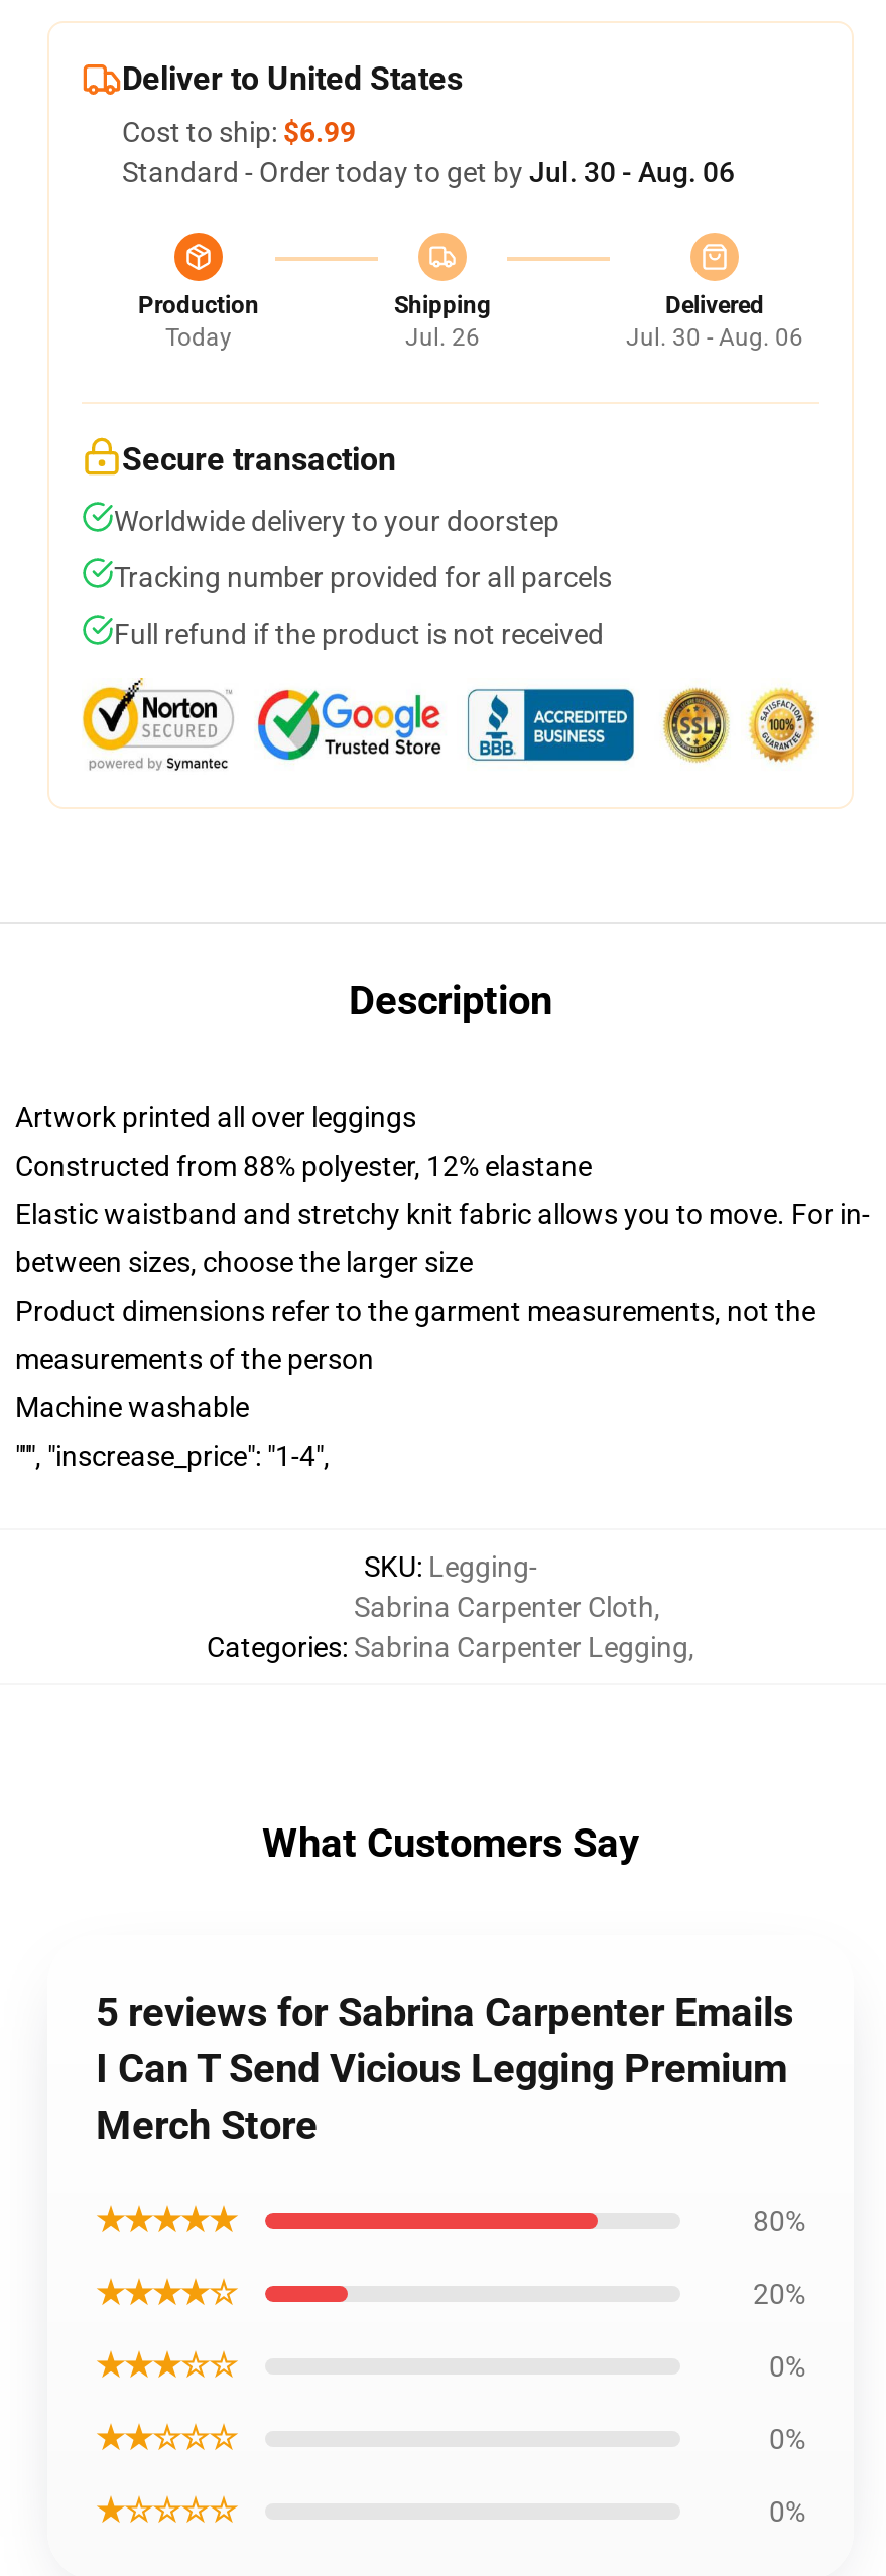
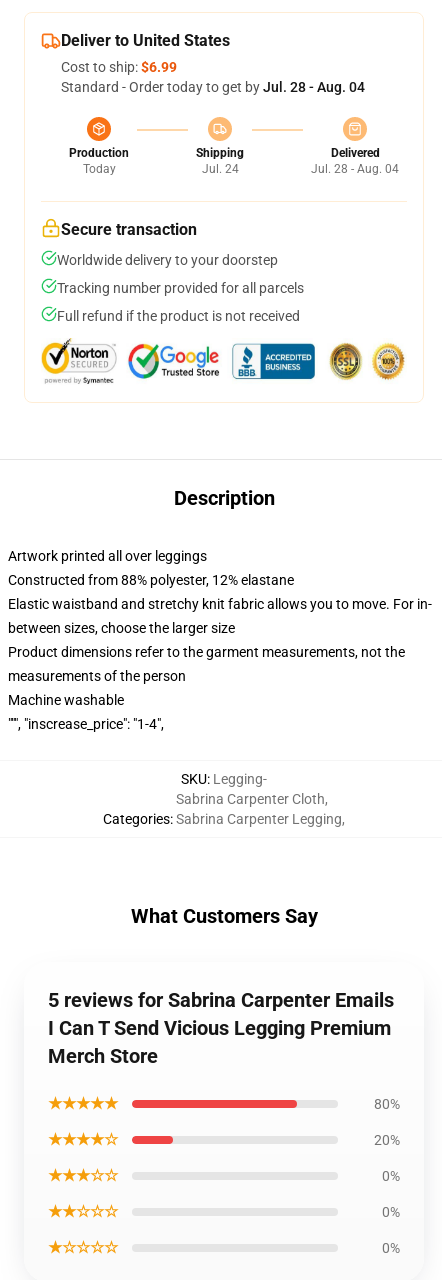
[122,156,735,188] Standard - Order today to get by Jul. 30 - Aug. 06 -> [61,79,365,95] Standard - Order today to get by Jul. 28 - Aug. 04
[405,323,480,352] Jul. 26 -> [201,162,238,176] Jul. 24
[626,323,803,352] Jul. 30 - Aug. 06 -> [311,162,399,176] Jul. 28 - Aug. 04

